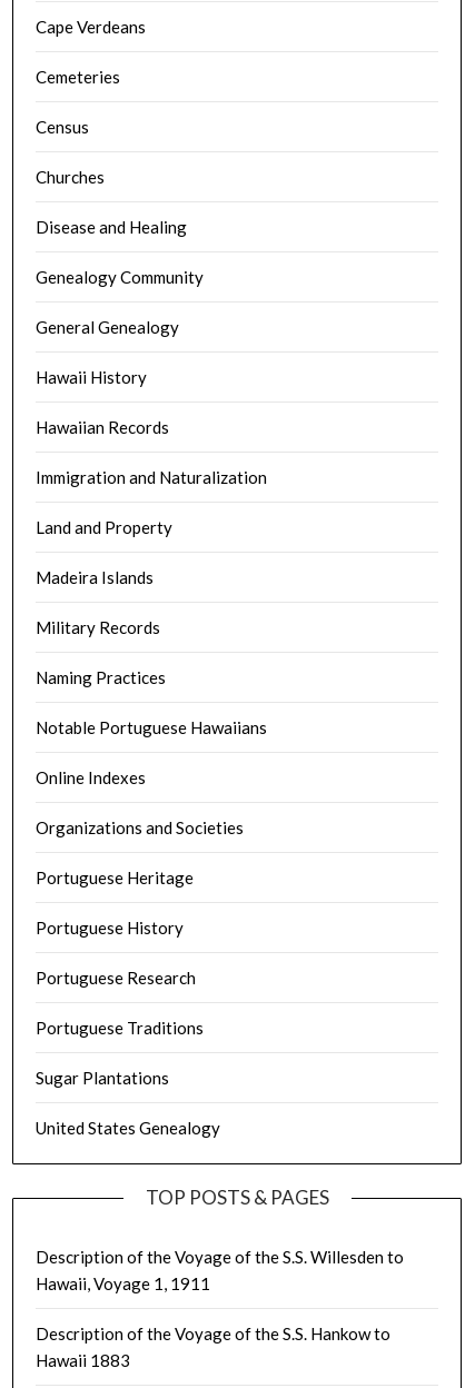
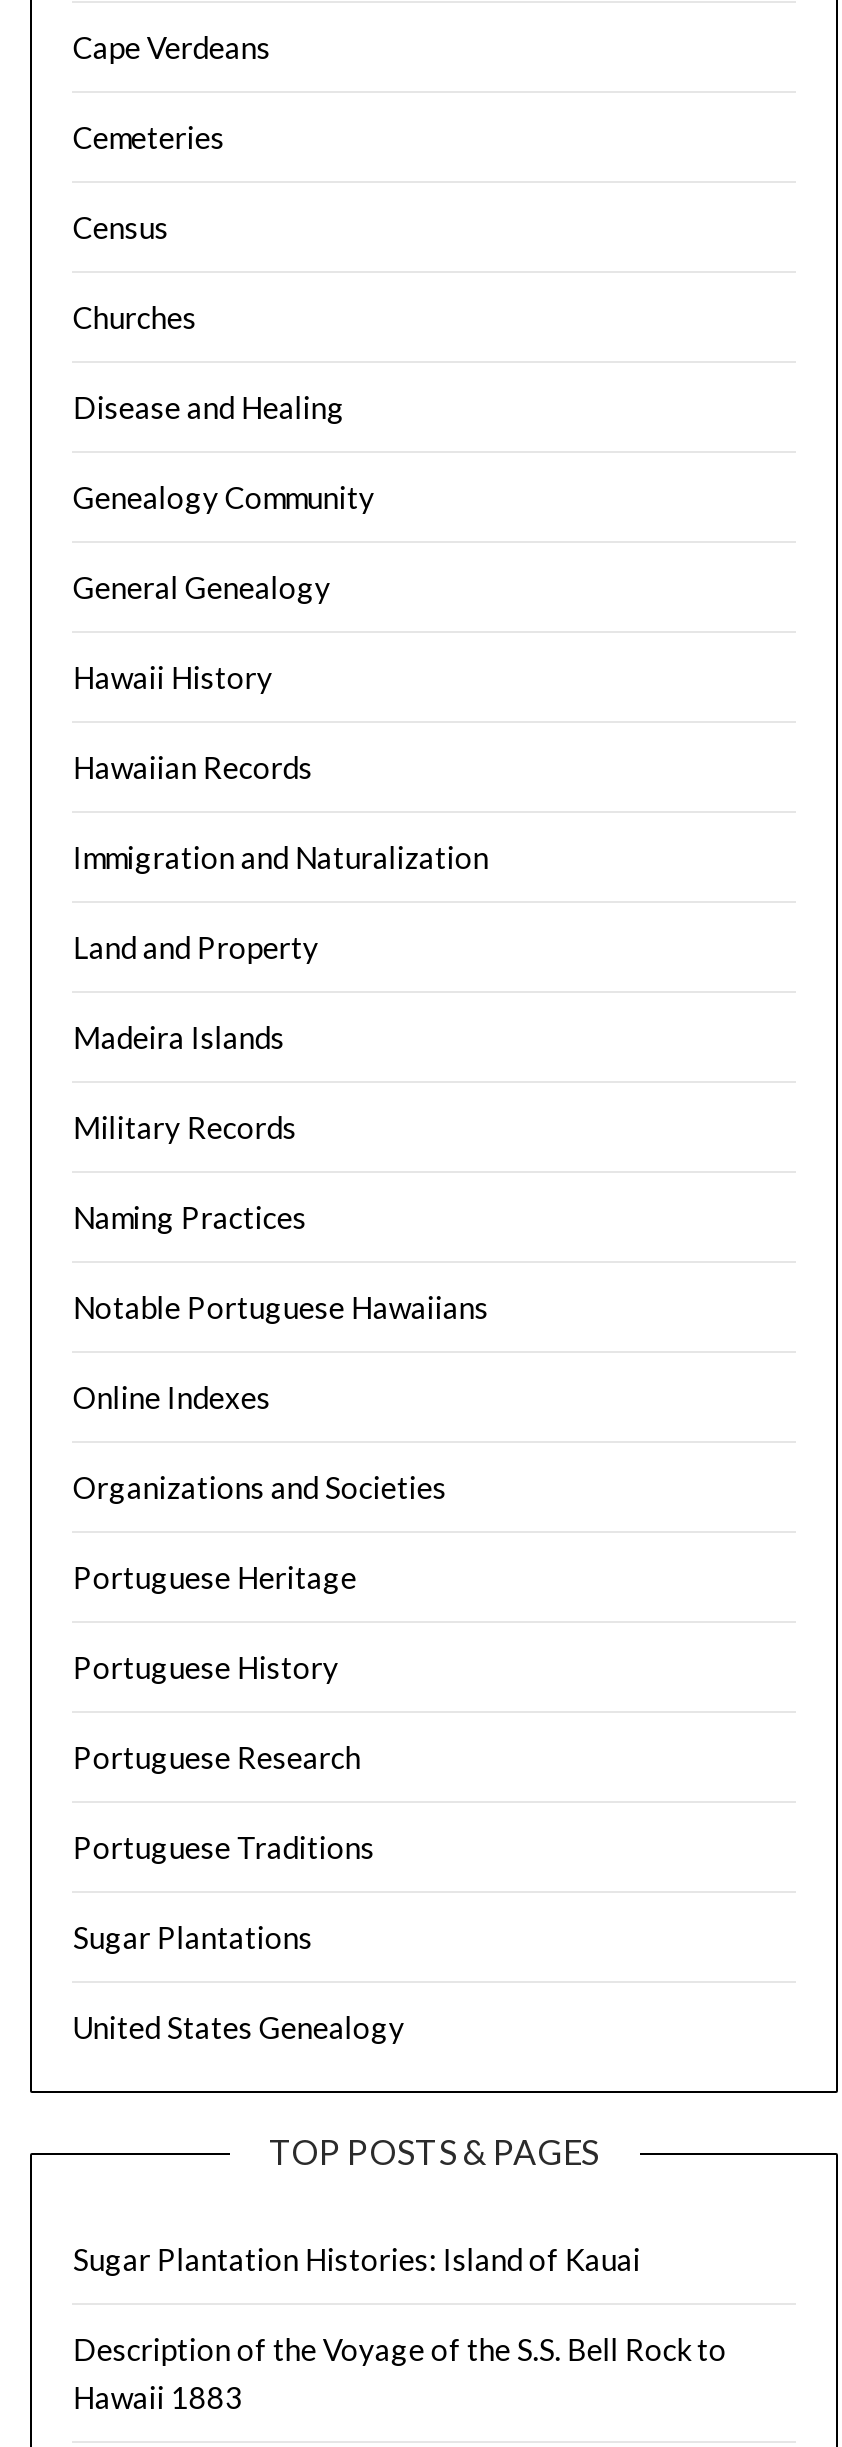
[36,1246,404,1293] Description of the Voyage of the S.S. Willesden to | Hawaii, Voyage 1, 1911 -> [73,2241,641,2277] Sugar Plantation Histories: Island of Kauai
[36,1323,391,1343] Description of the Voyage of the S.S. Hankow to -> [73,2331,727,2367] Description of the Voyage of the S.S. Bell Rock to

